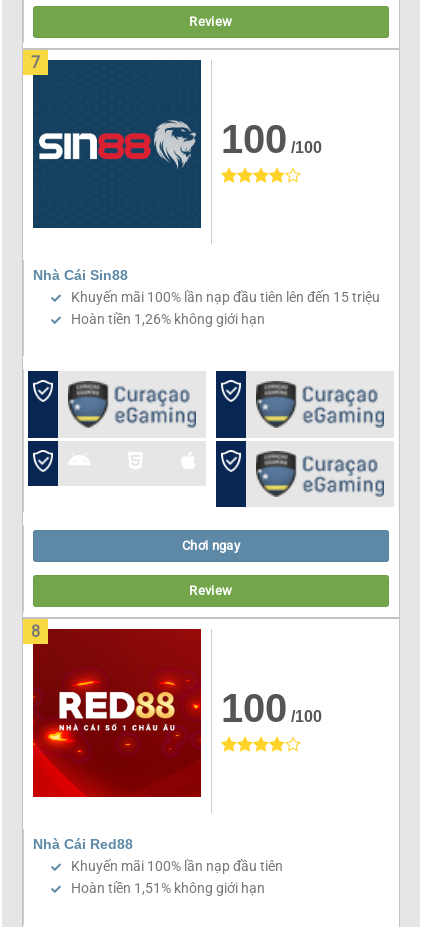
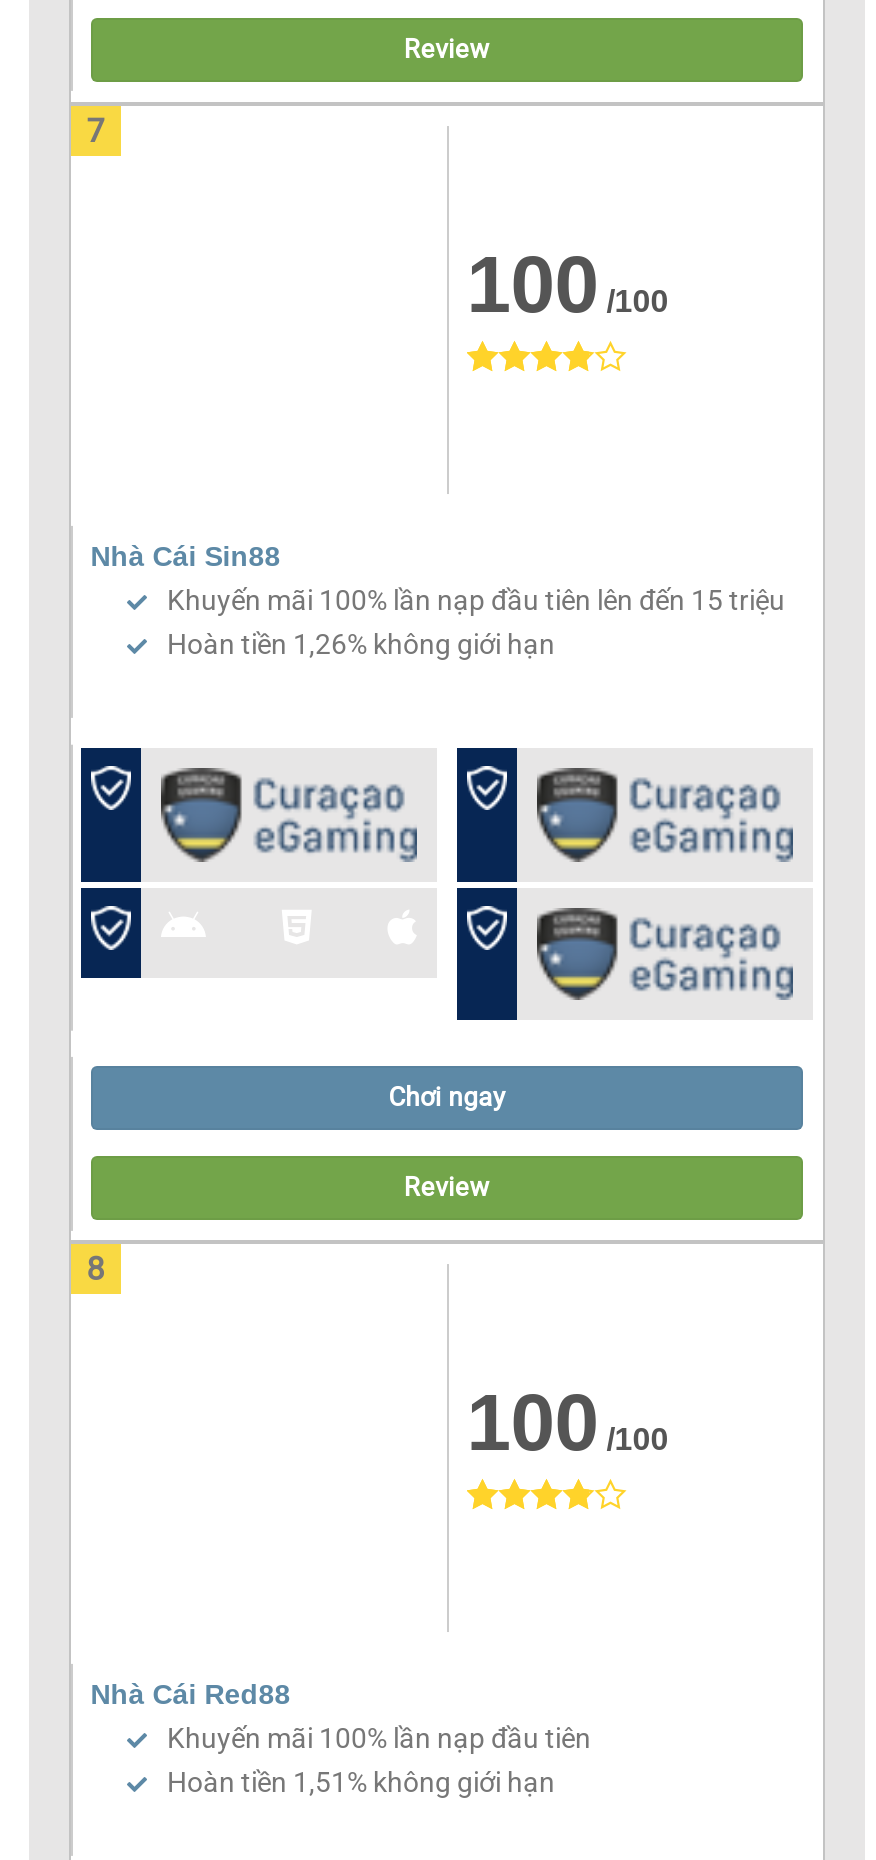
[32,59,202,229] [image] -> none
[32,628,202,798] [image] -> none

